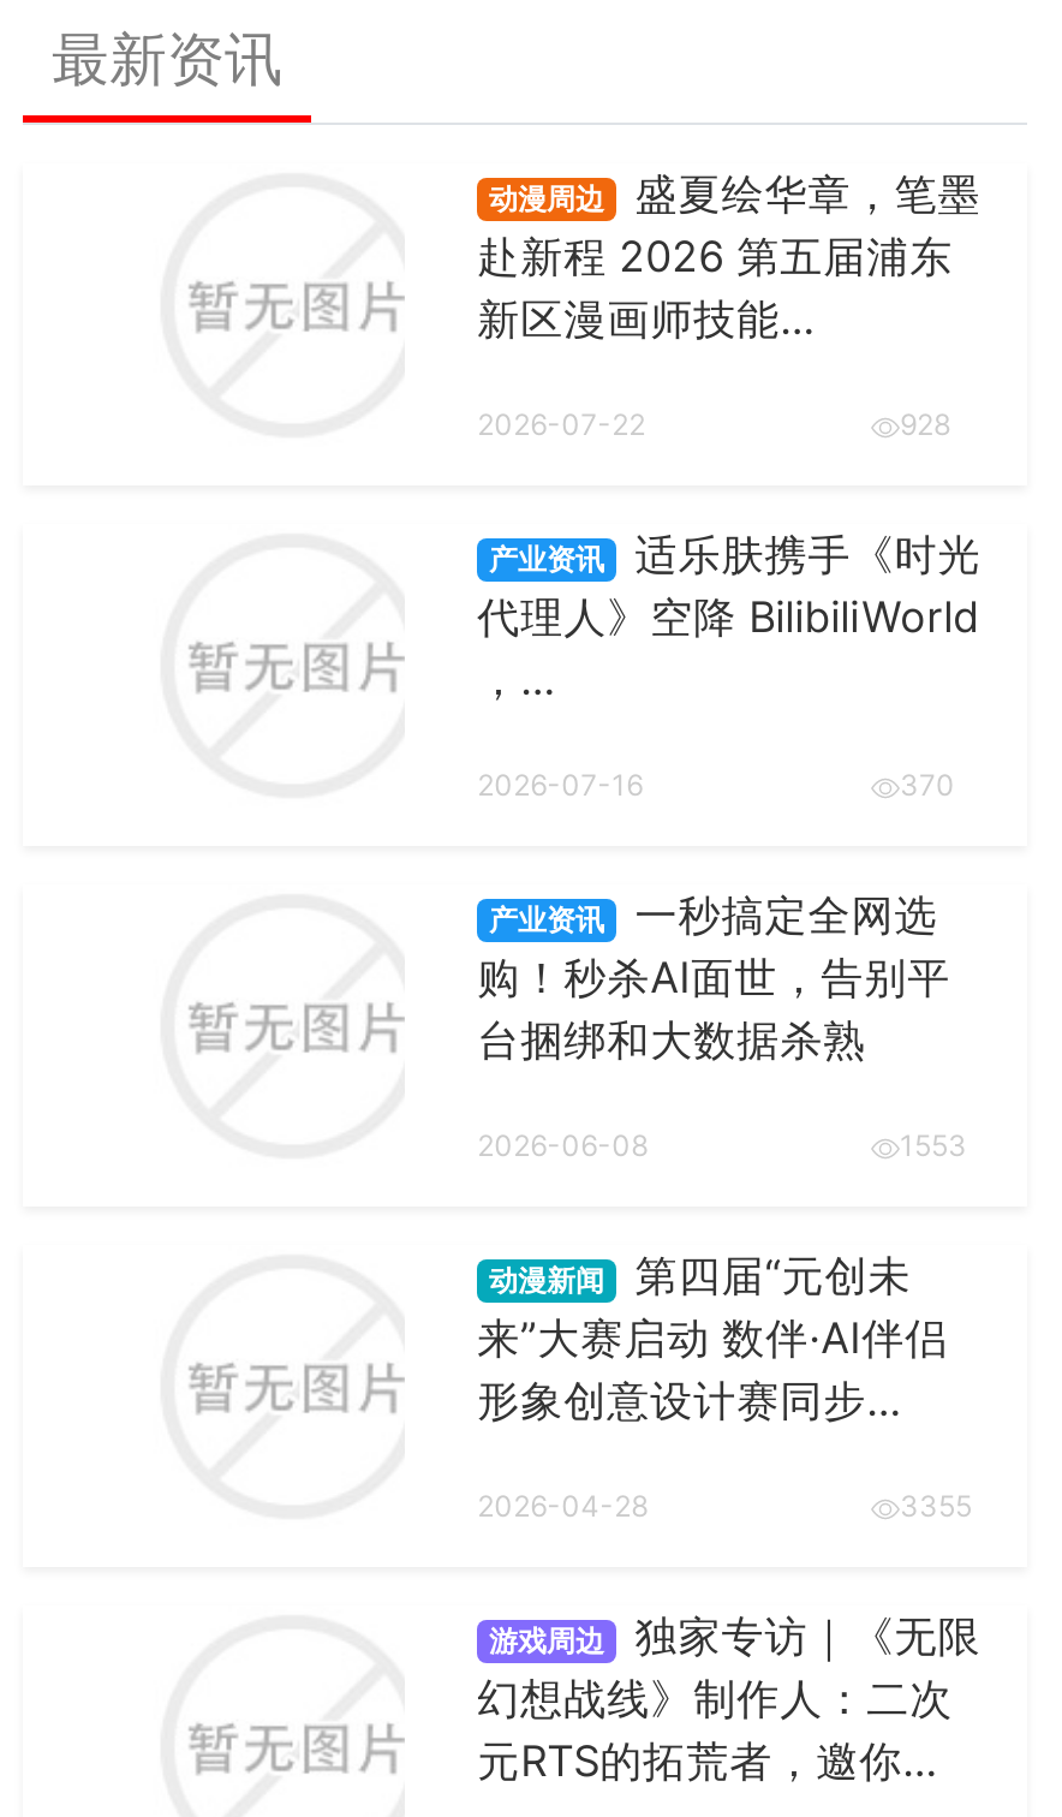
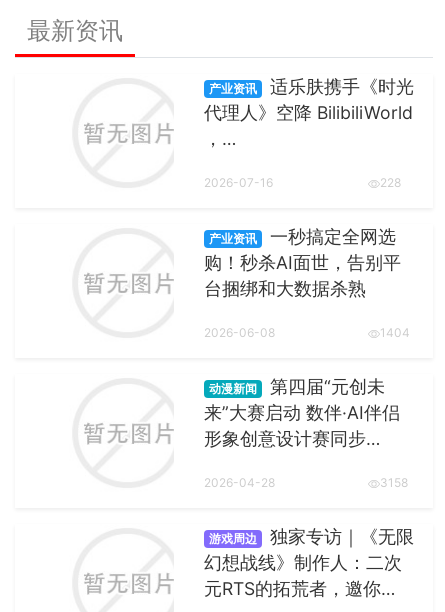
[477,168,981,442] 动漫周边 | 盛夏绘华章，笔墨 | 赴新程 2026 第五届浦东 | 新区漫画师技能… | 2026-07-22 | 928 -> none
[900,767,955,803] 370 -> [380,175,401,190] 228
[900,1127,967,1163] 1553 -> [380,325,410,340] 1404
[900,1488,972,1524] 3355 -> [380,475,408,490] 3158

